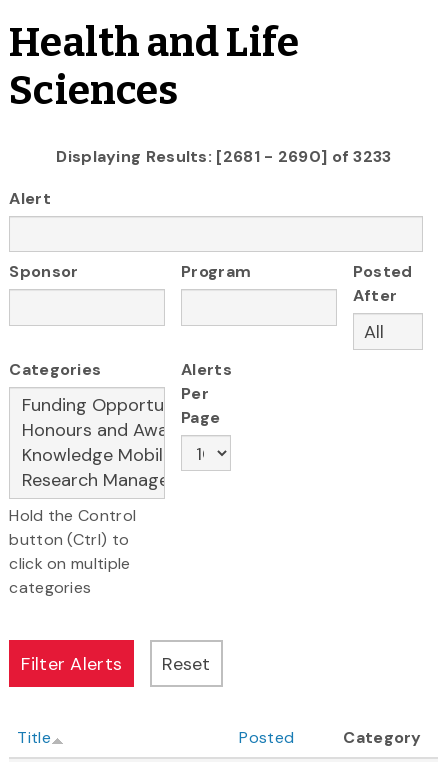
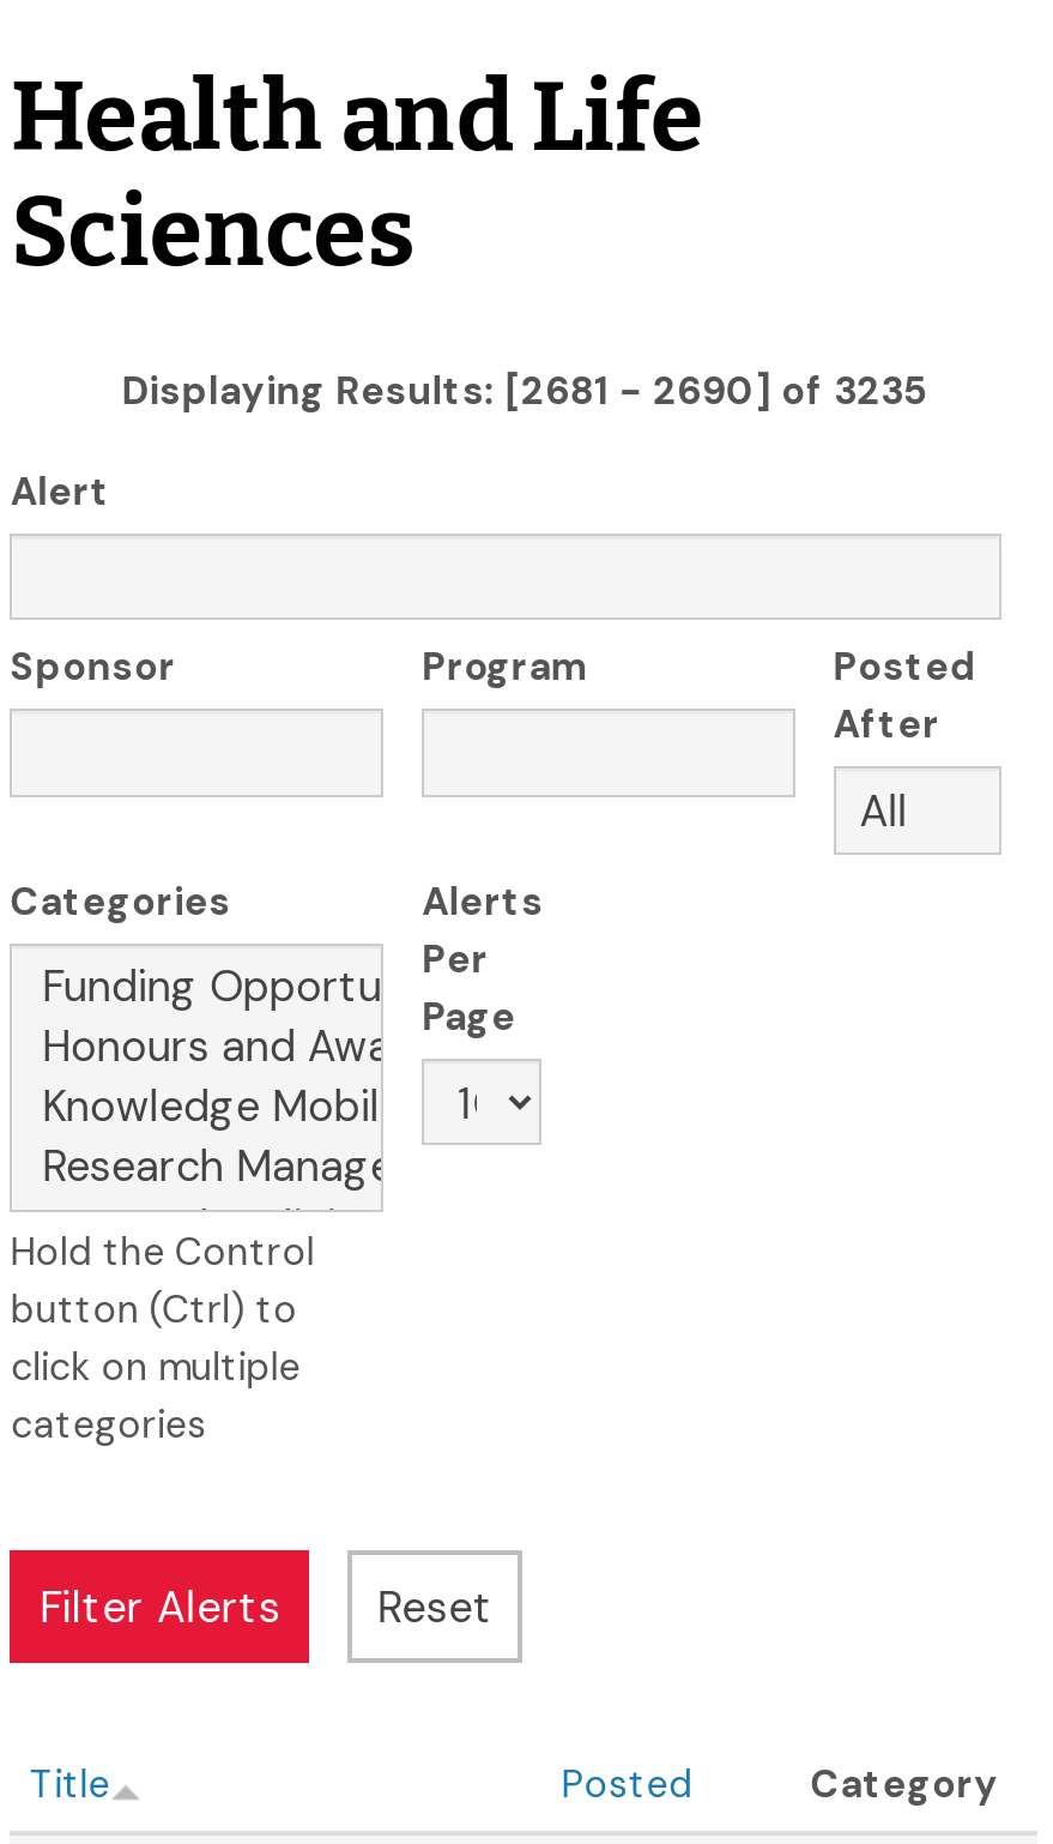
[56,146,392,167] Displaying Results: [2681 - 2690] of 3233 -> [122,365,928,416] Displaying Results: [2681 - 2690] of 3235

